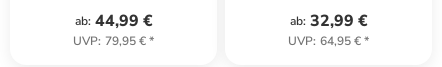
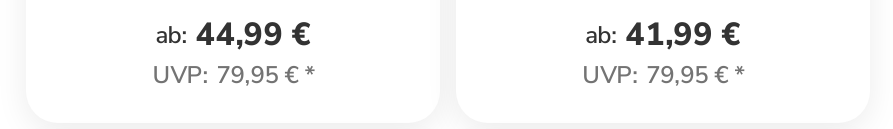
[288,10,369,49] ab: 32,99 € | UVP: 64,95 €* -> [582,13,744,91] ab: 41,99 € | UVP: 79,95 €*

